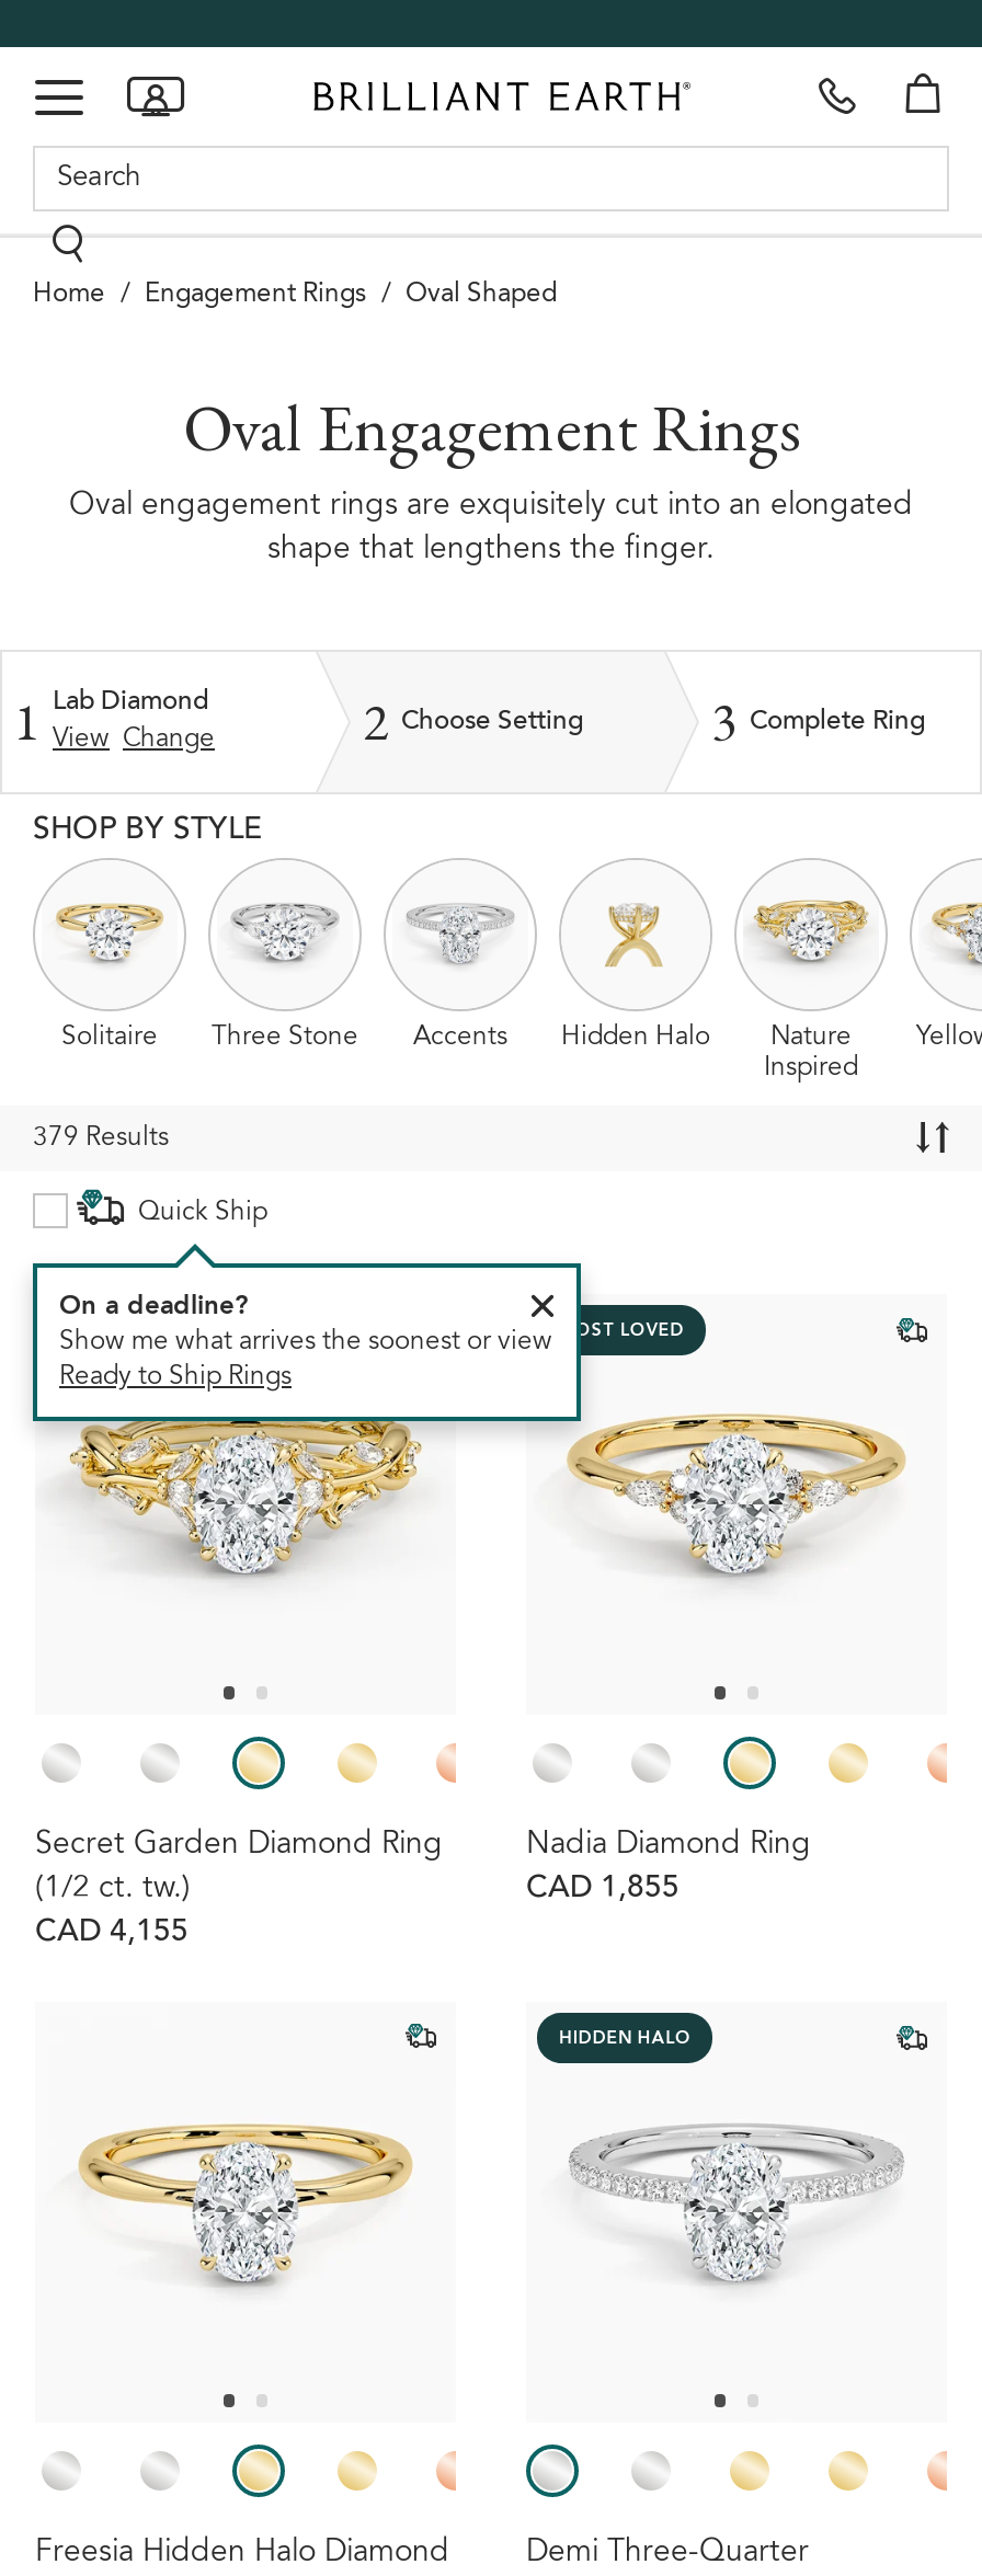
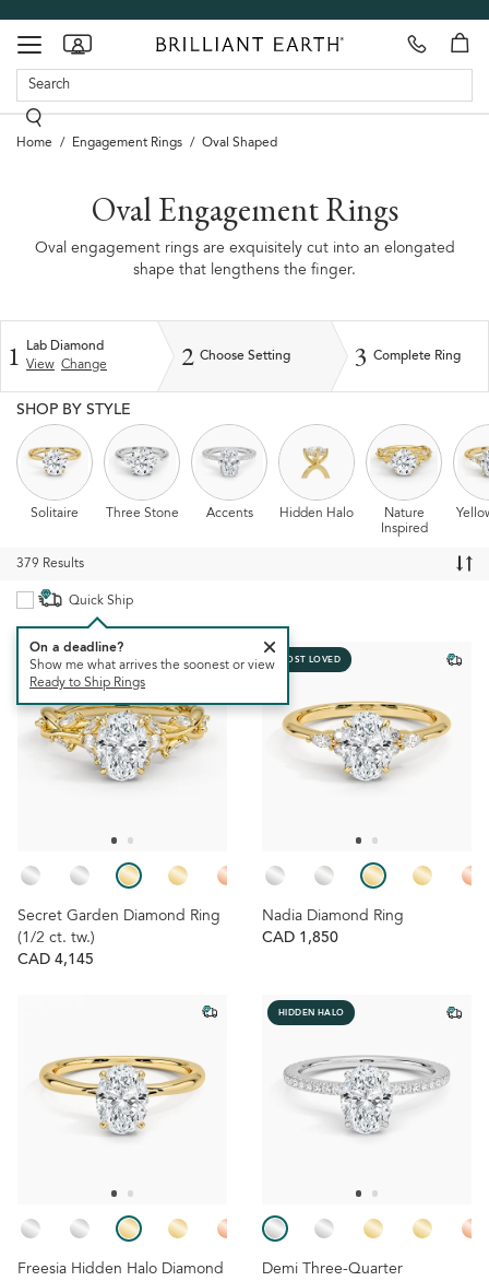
[526,1875,680,1905] CAD 1,855 -> [262,931,338,946] CAD 1,850
[35,1918,189,1949] CAD 4,155 -> [17,953,94,968] CAD 4,145

